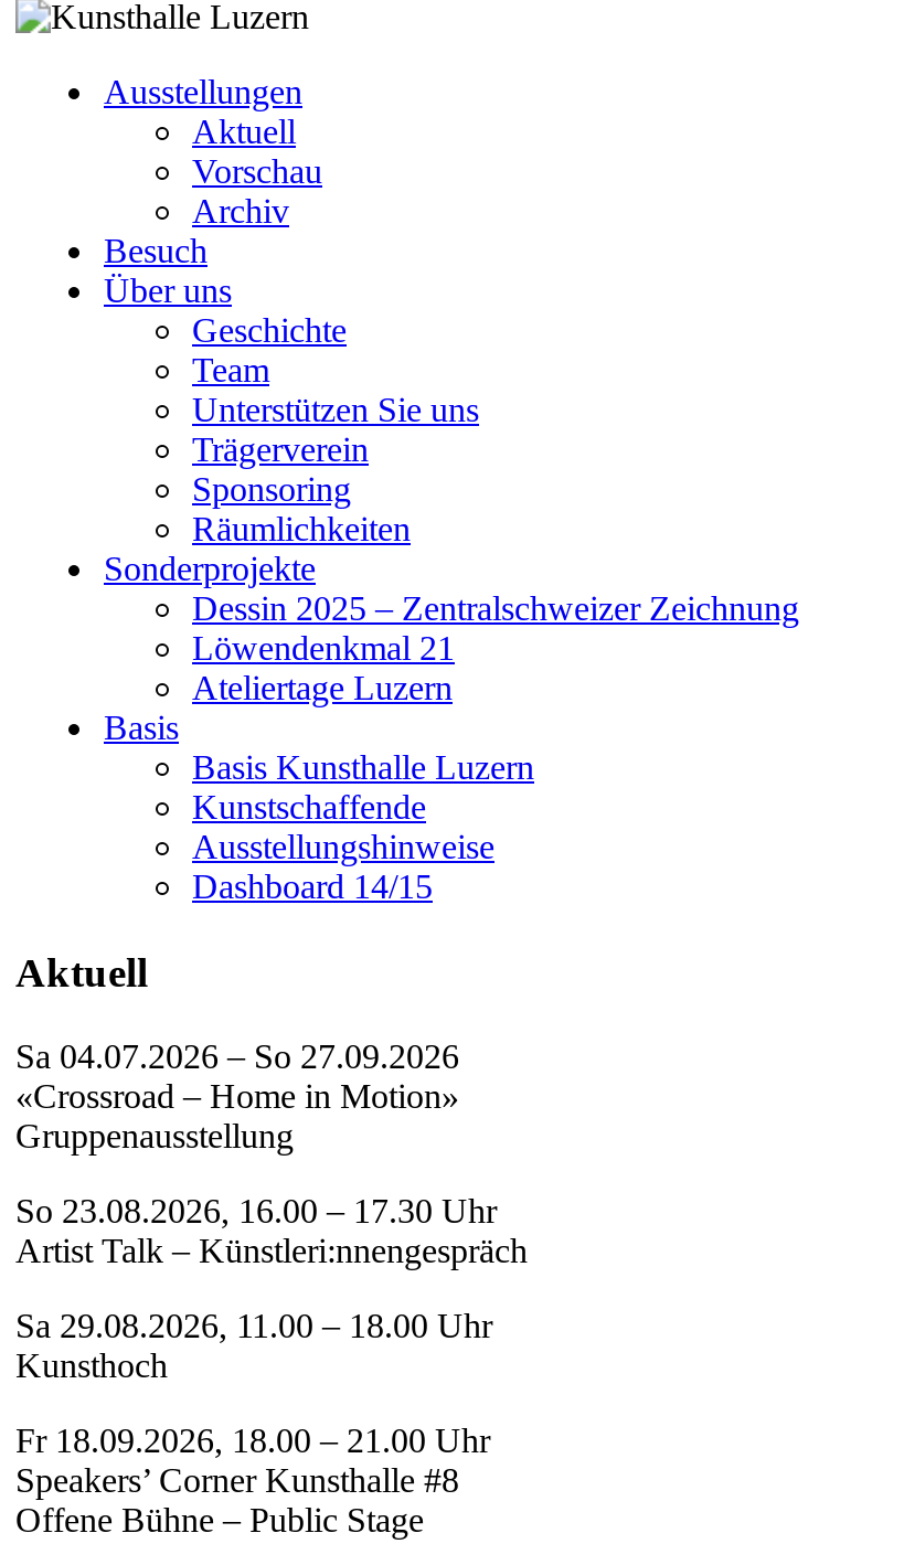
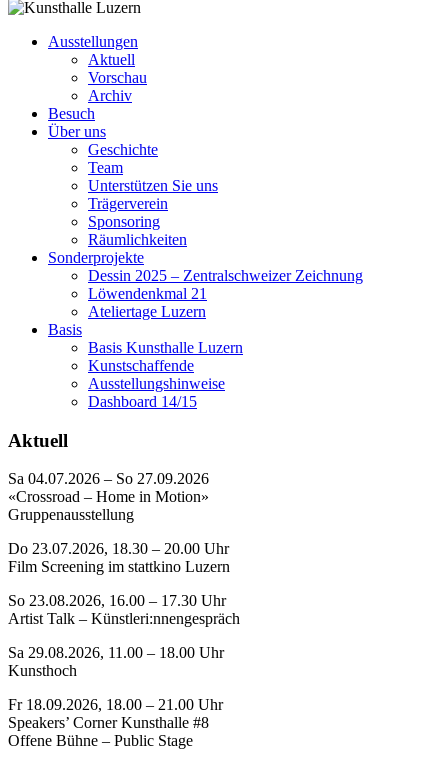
none -> [8,540,230,575] Do 23.07.2026, 18.30 – 20.00 Uhr | Film Screening im stattkino Luzern

